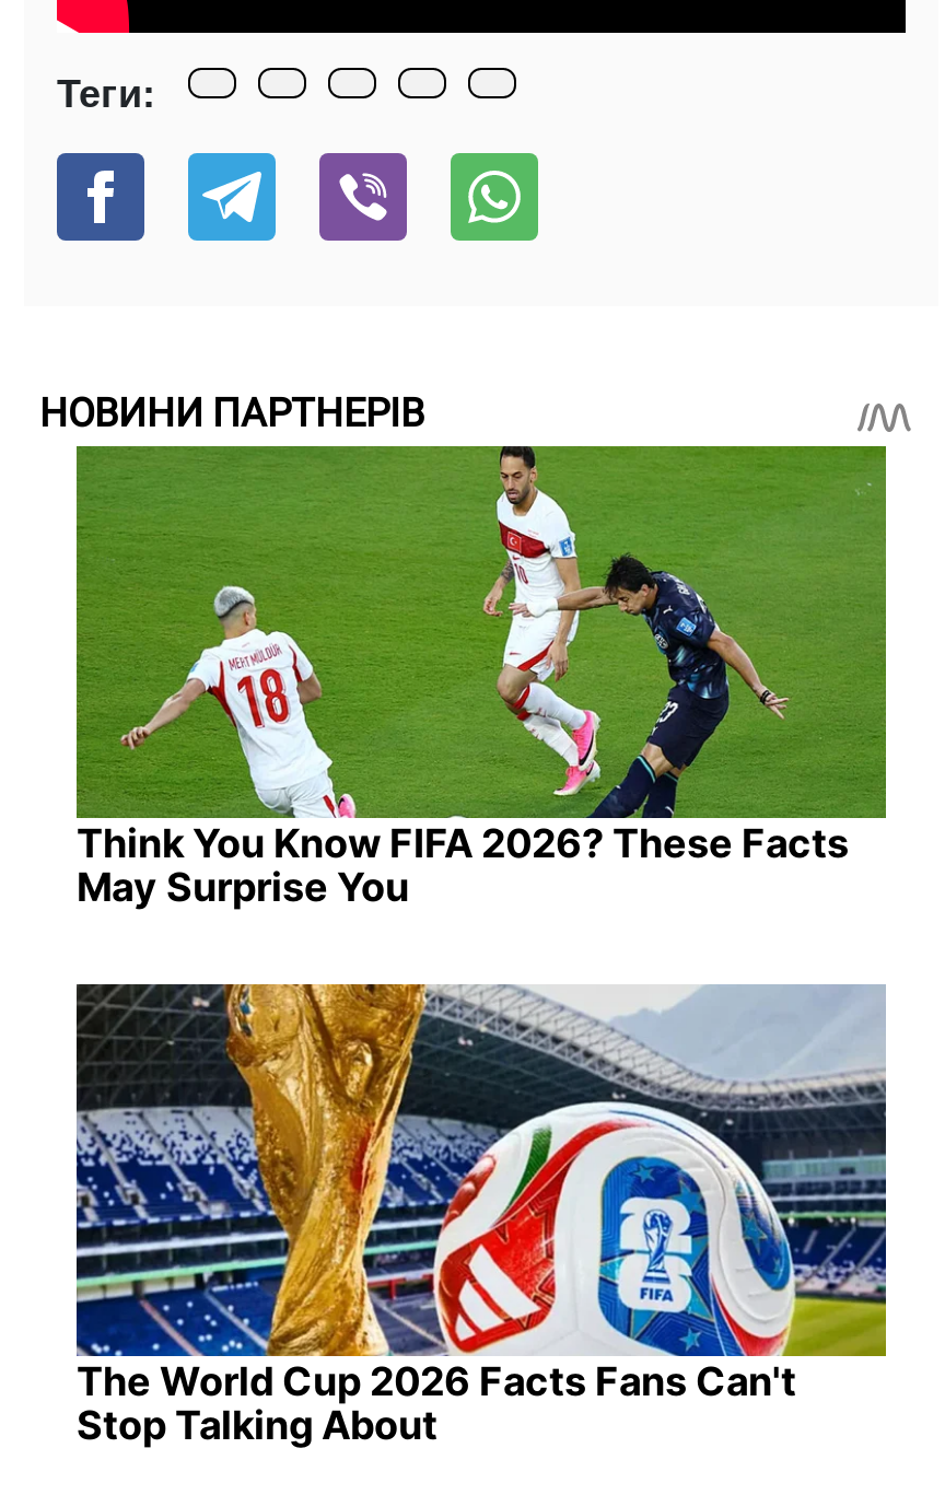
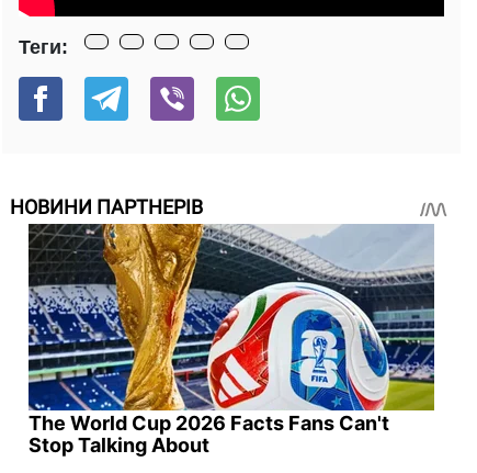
[74,444,888,909] [image] | Think You Know FIFA 2026? These Facts | May Surprise You -> none

